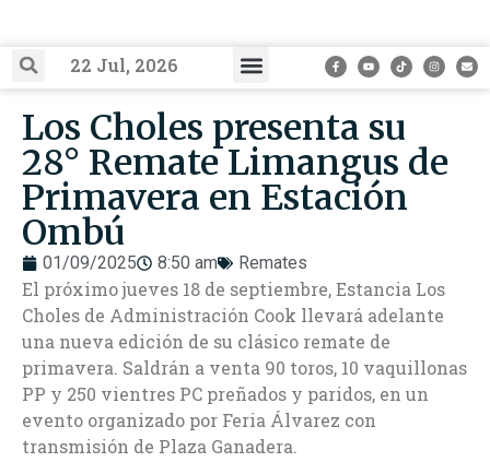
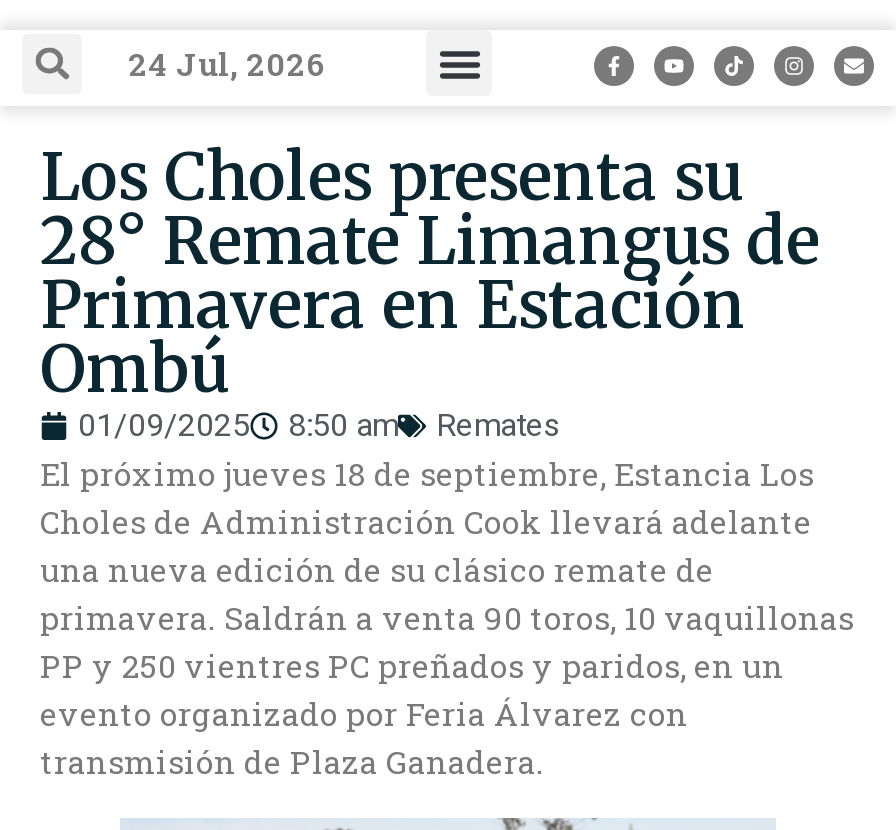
[70,53,178,76] 22 Jul, 2026 -> [128,41,326,83] 24 Jul, 2026

